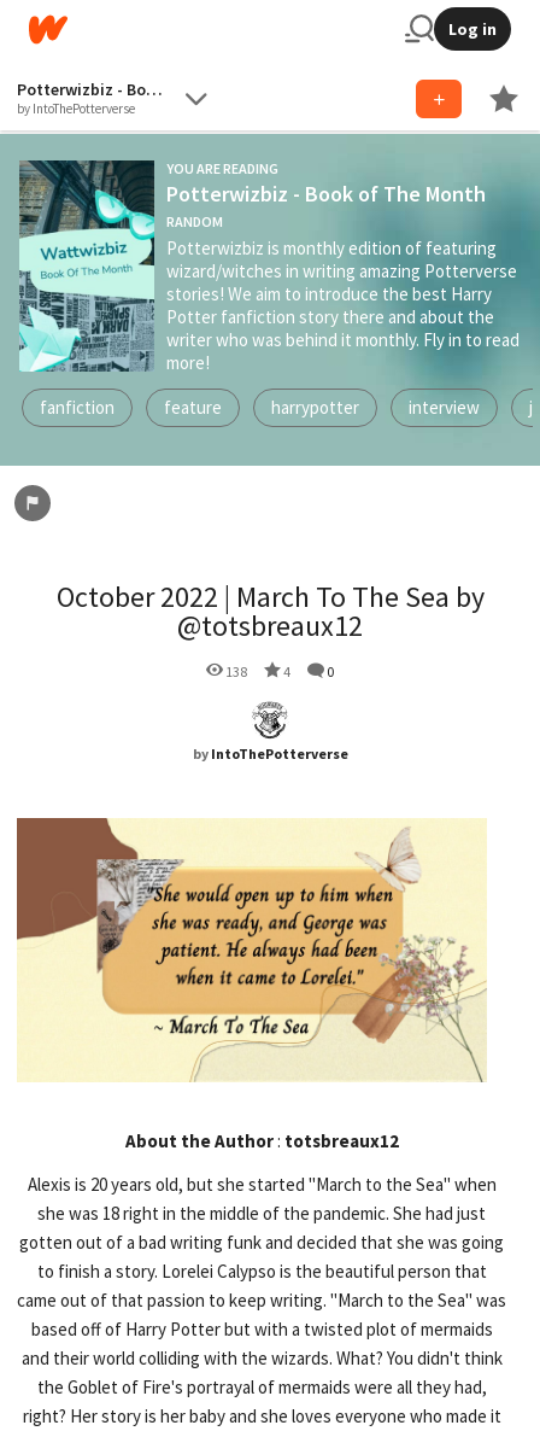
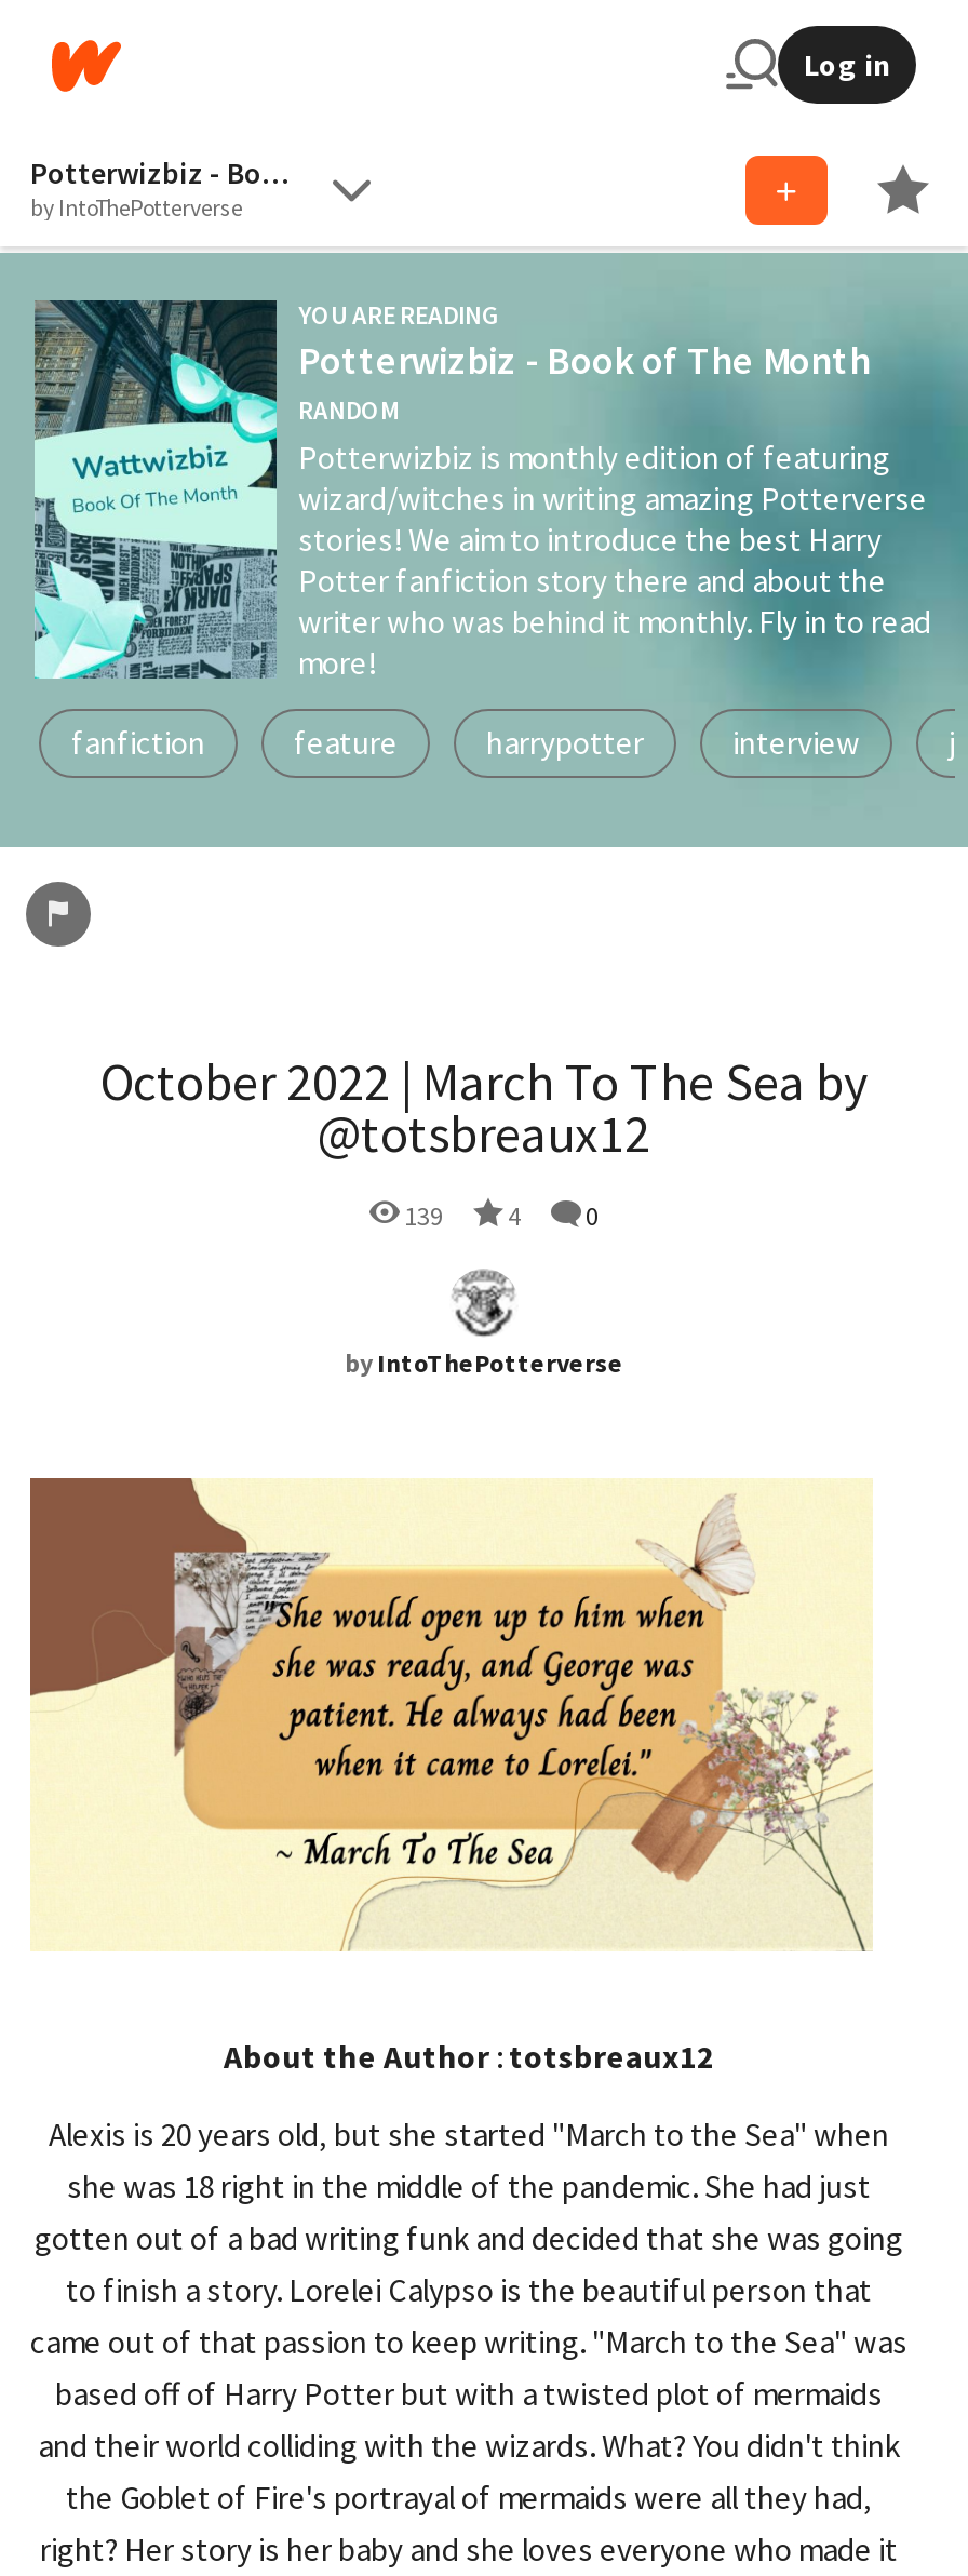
[223,662,334,681] 138 4 0 -> [400,1199,599,1232] 139 4 0

